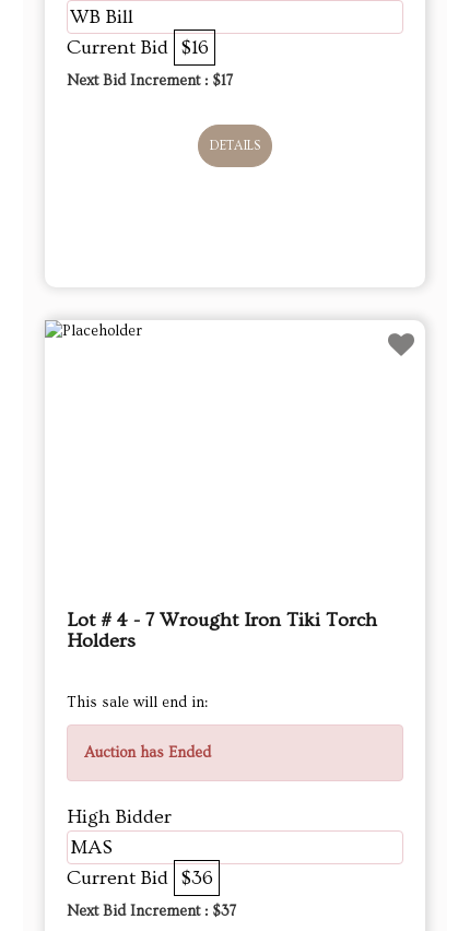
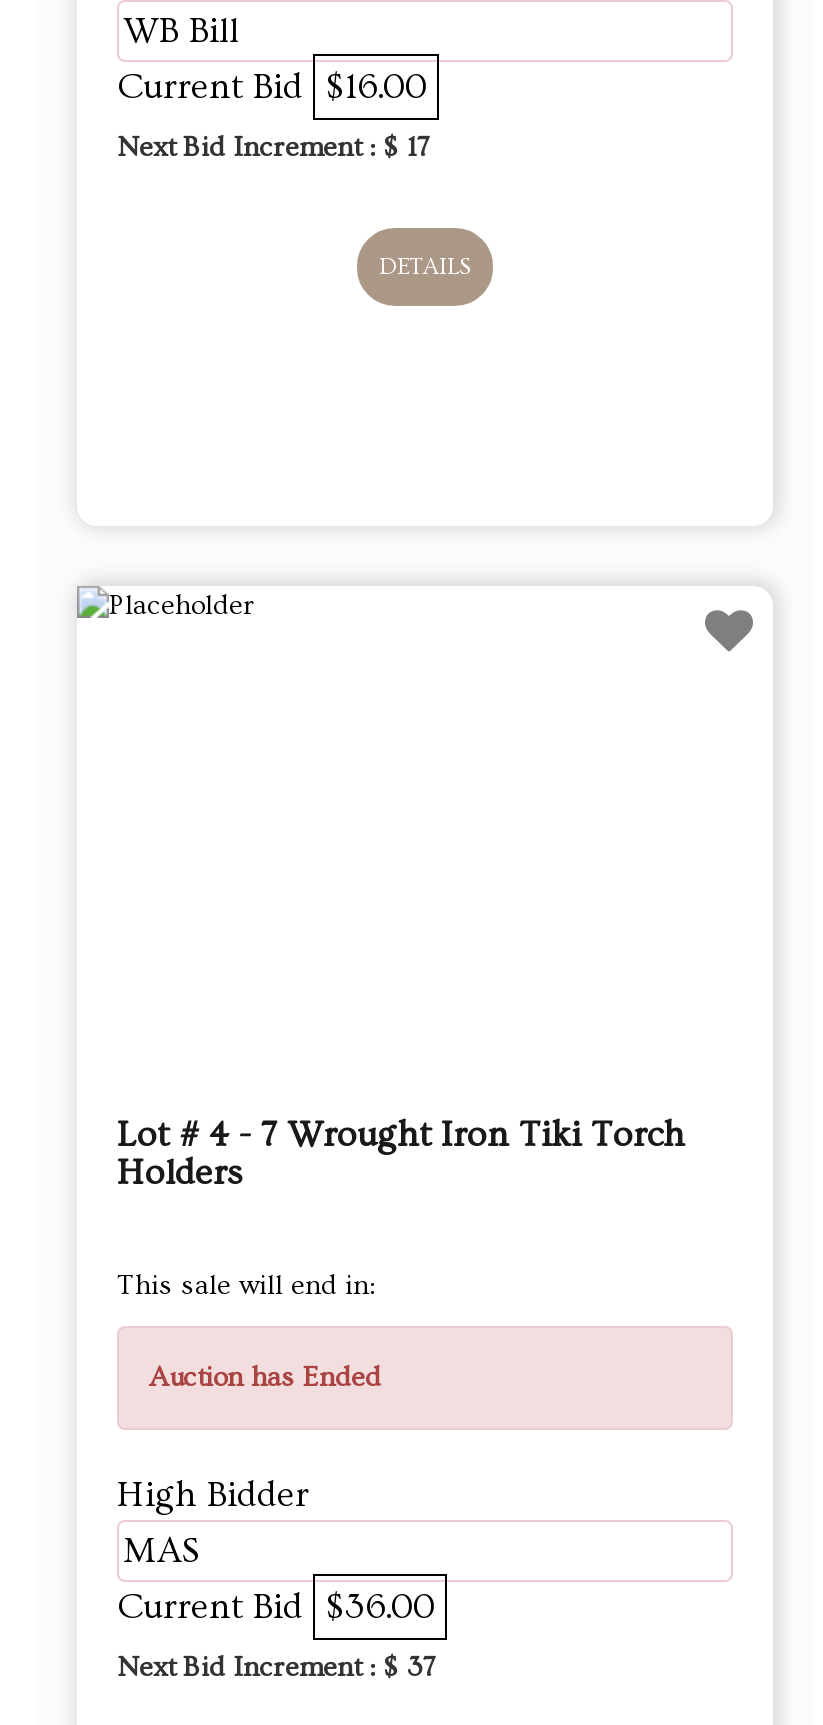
[67,37,209,60] Current Bid $16 -> [117,67,427,109] Current Bid $16.00
[67,867,213,890] Current Bid $36 -> [117,1587,435,1629] Current Bid $36.00

